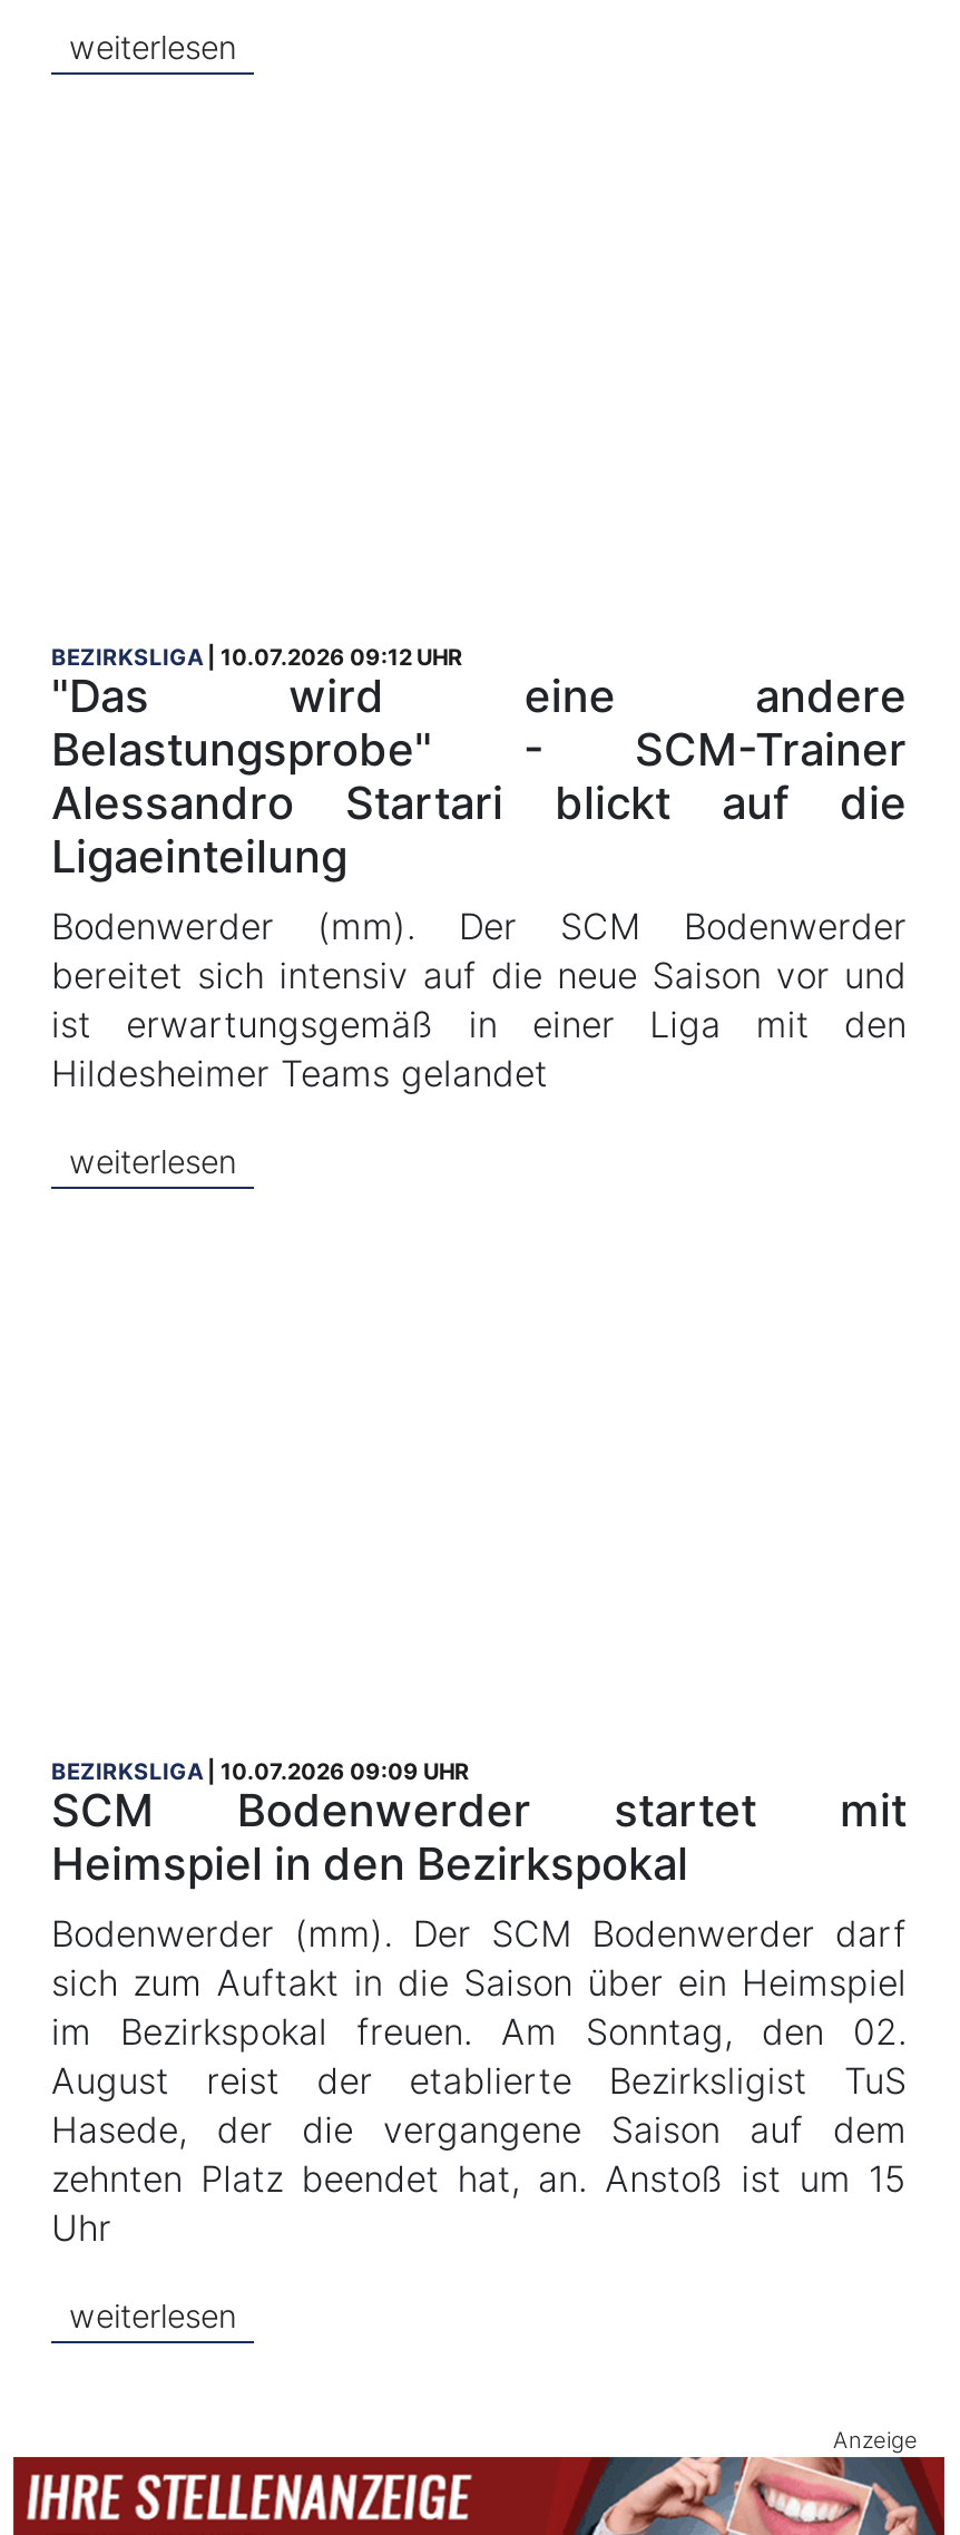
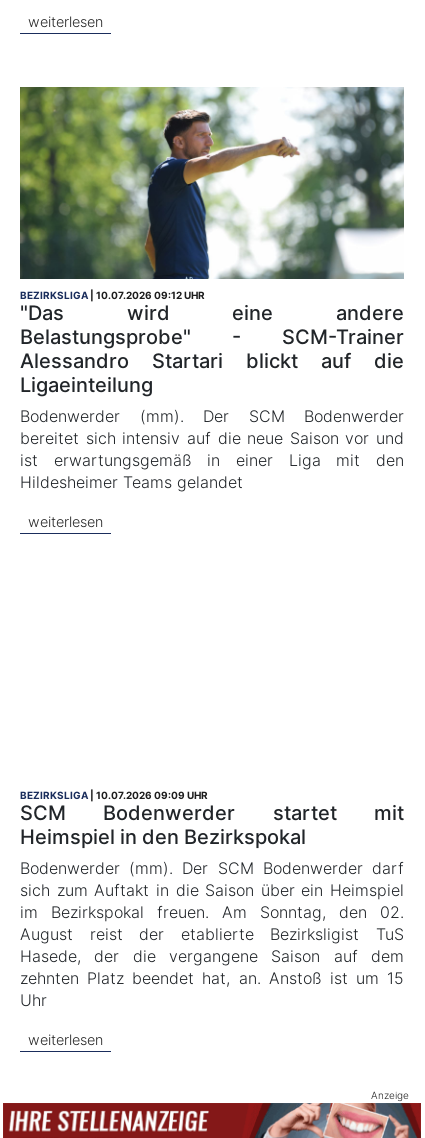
none -> [19,86,405,280] [image]

